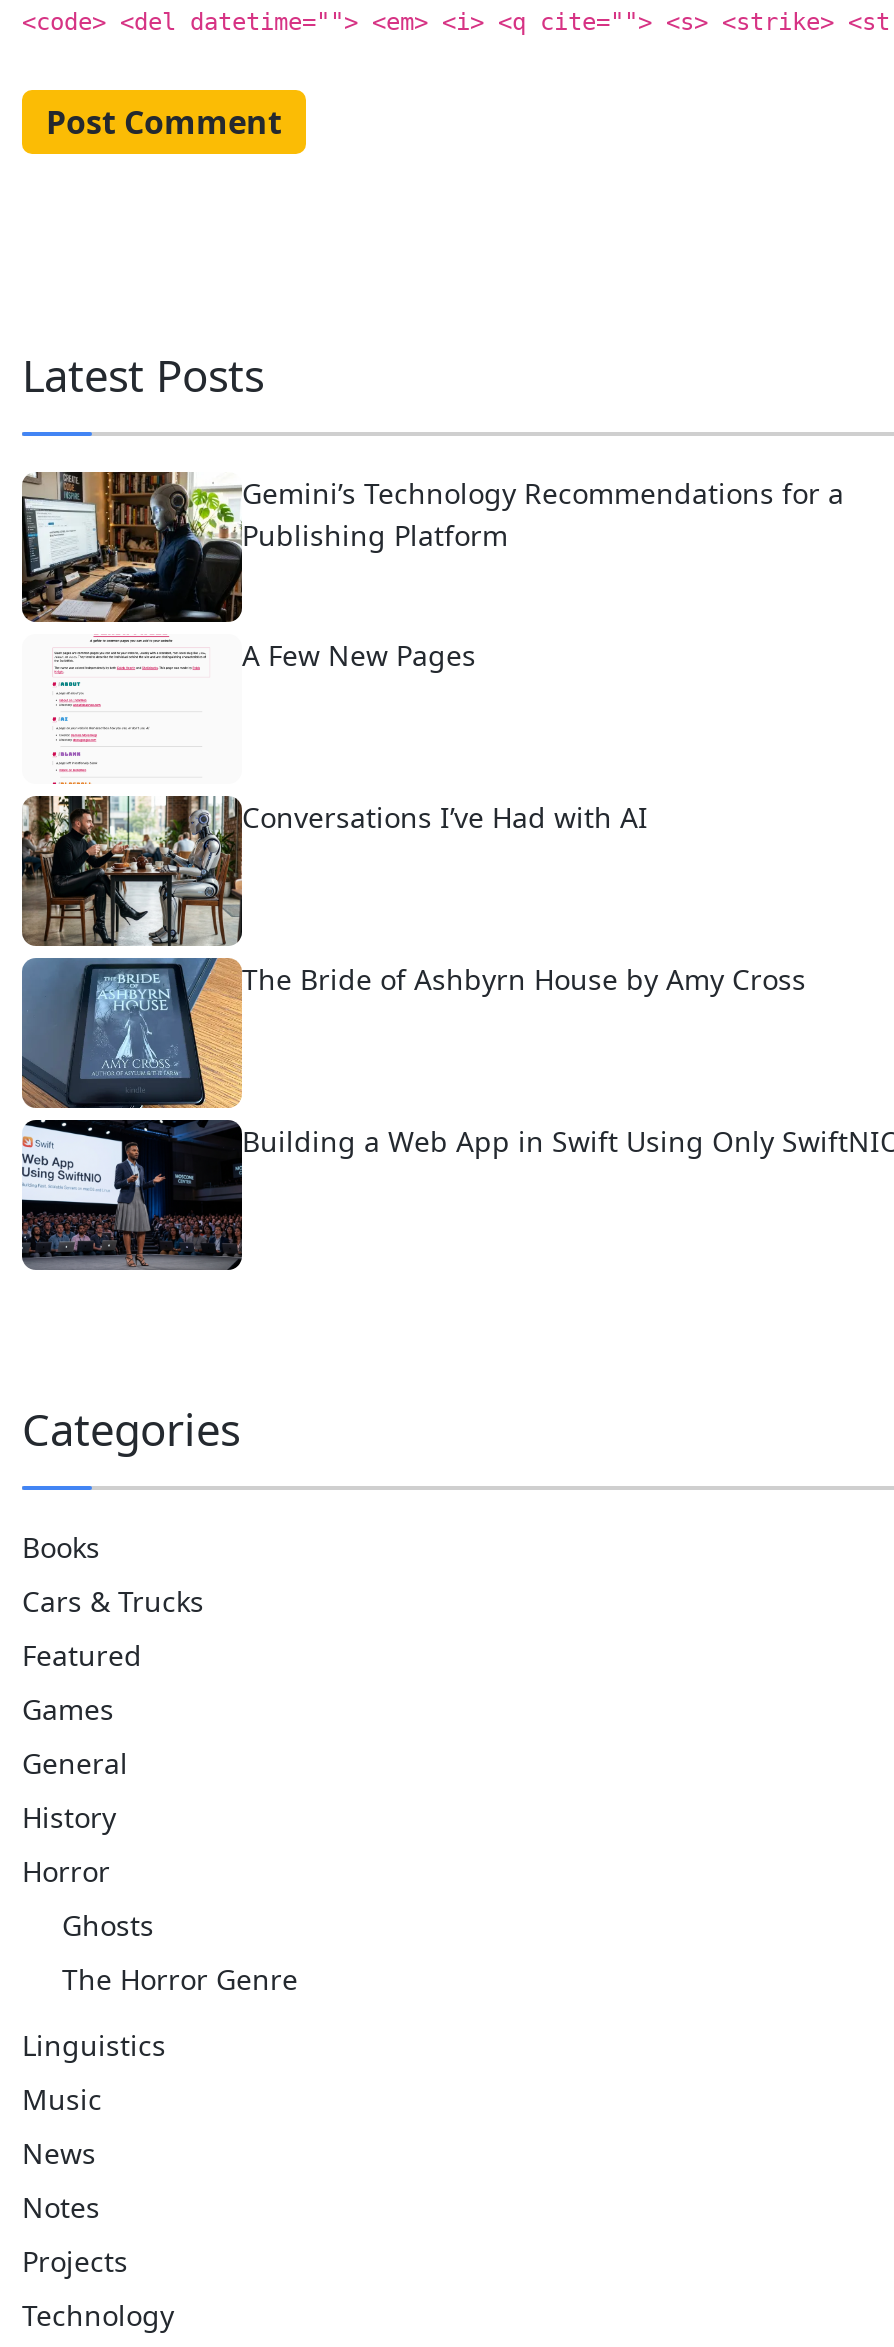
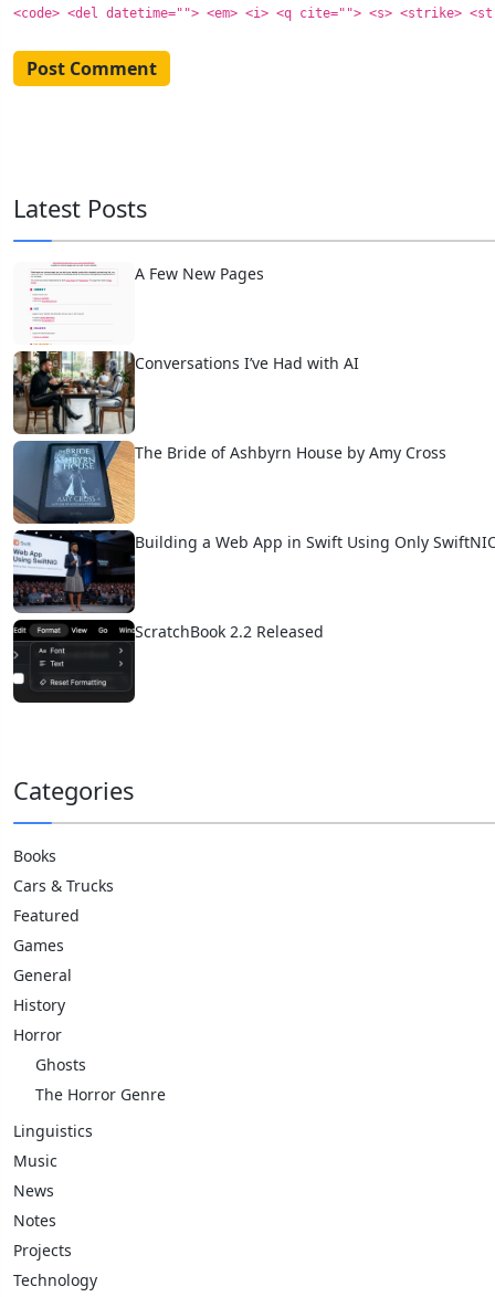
[20,469,844,625] [image] | Gemini’s Technology Recommendations for a | Publishing Platform -> none
moved [18,637,806,1271] -> [11,263,446,613]: [image] | A Few New Pages | Conversations I’ve Had with AI | The Bride of Ashbyrn House by Amy Cross
none -> [12,619,324,703] [image] | ScratchBook 2.2 Released

